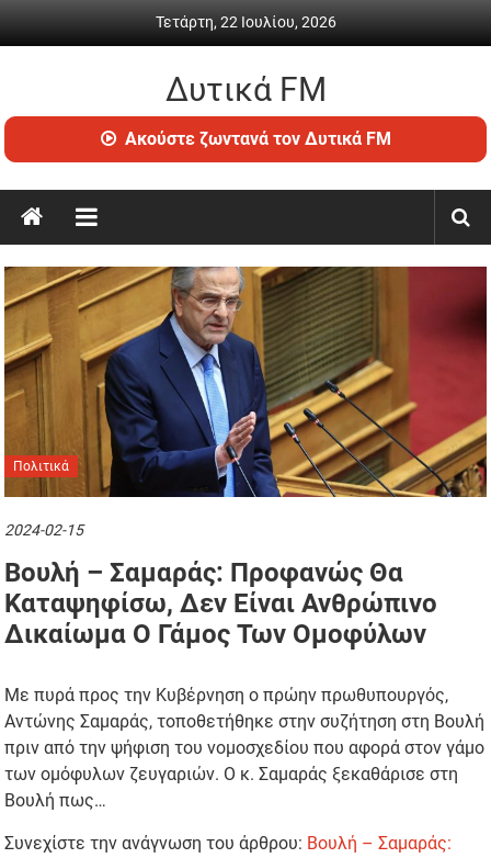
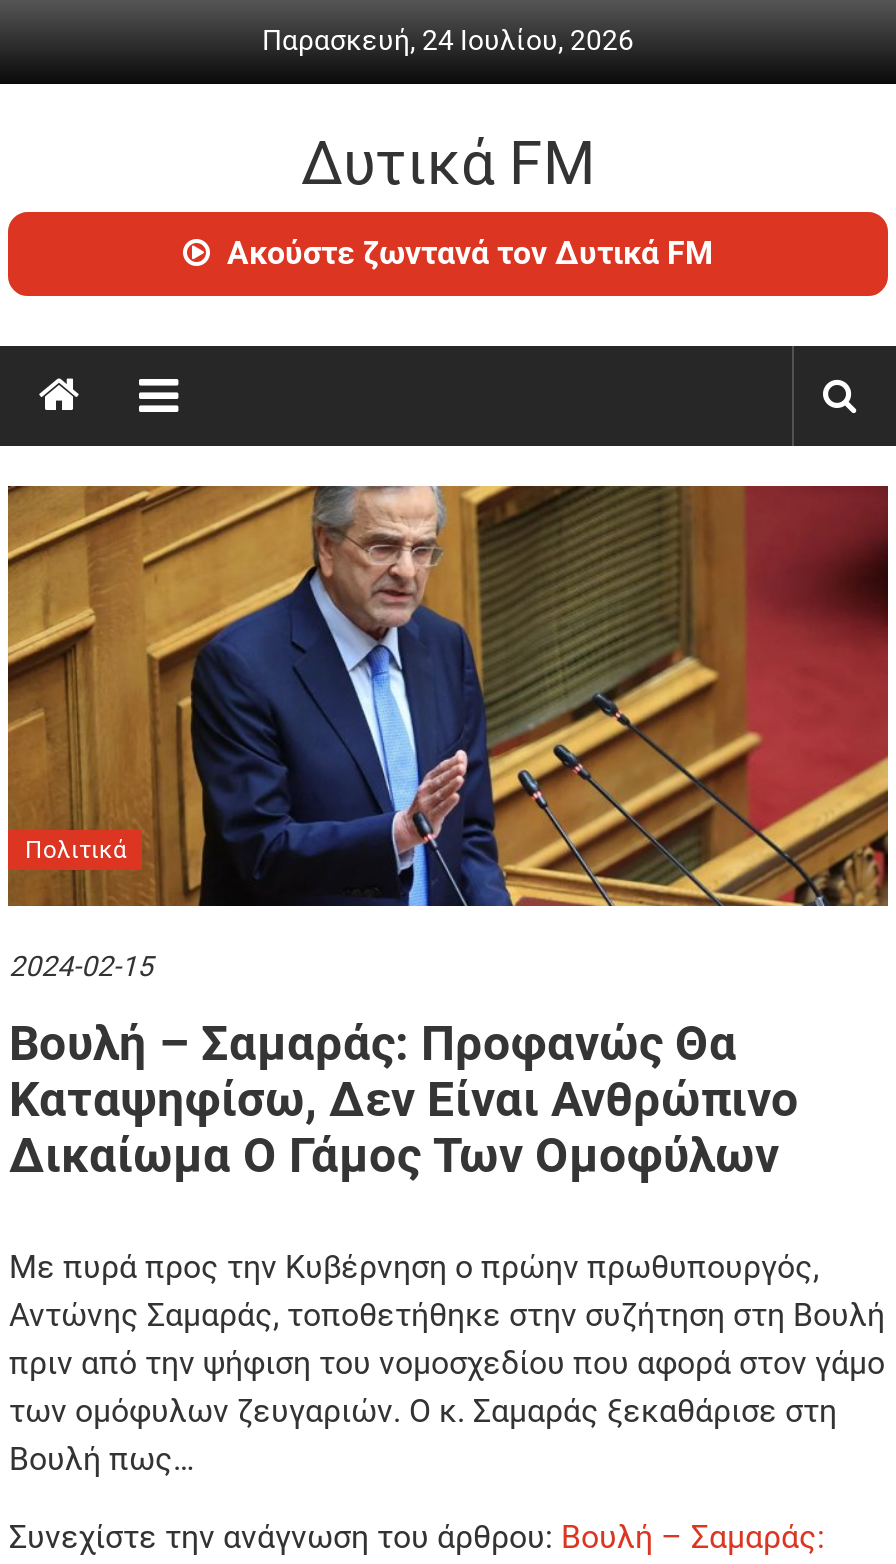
[155,13,336,31] Τετάρτη, 22 Ιουλίου, 2026 -> [262,24,634,56] Παρασκευή, 24 Ιουλίου, 2026

